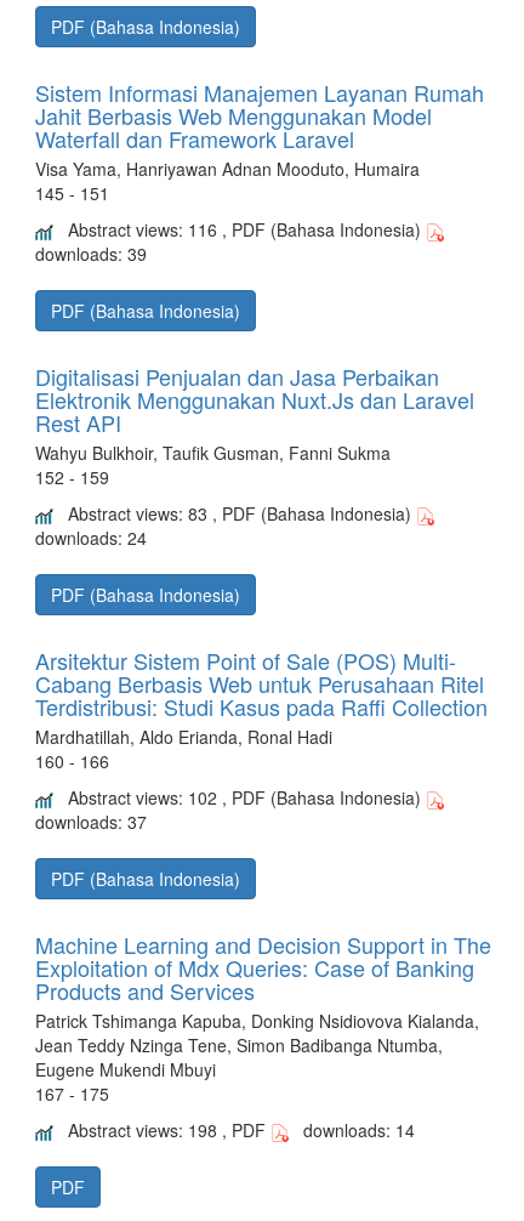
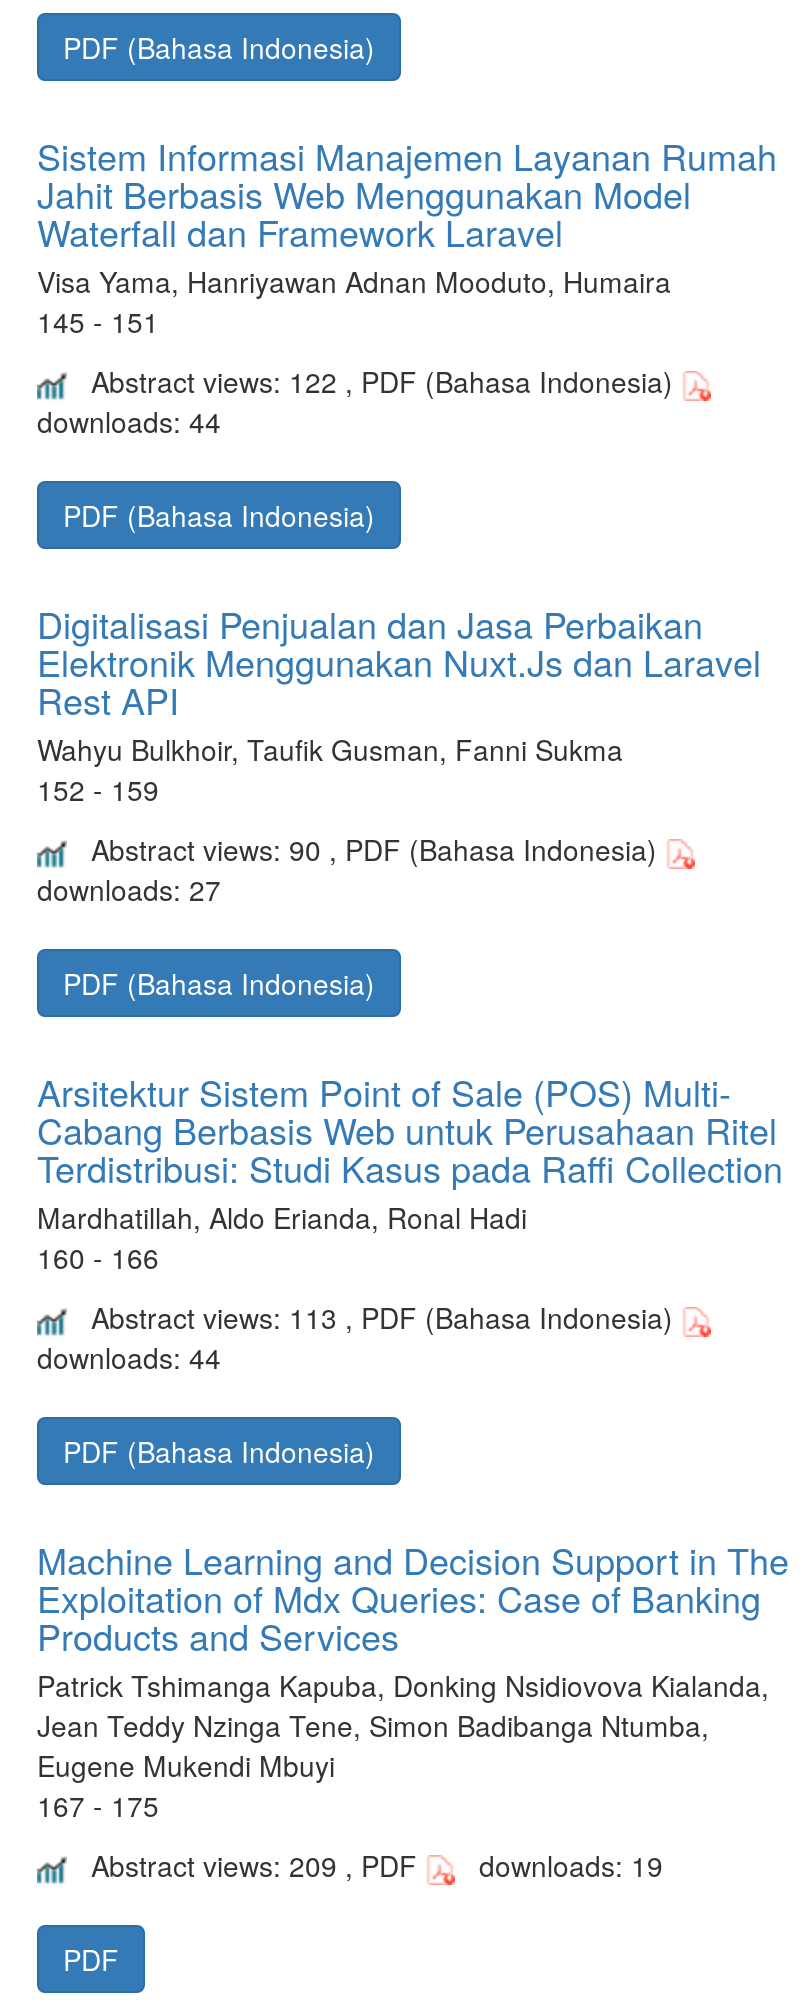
[53,218,426,242] Abstract views: 116 , PDF (Bahasa Indonesia) -> [67,362,681,402] Abstract views: 122 , PDF (Bahasa Indonesia)
[35,242,147,266] downloads: 39 -> [37,402,221,442] downloads: 44
[53,502,416,526] Abstract views: 83 , PDF (Bahasa Indonesia) -> [67,830,665,870] Abstract views: 90 , PDF (Bahasa Indonesia)
[35,526,147,550] downloads: 24 -> [37,870,221,910] downloads: 27
[53,786,426,810] Abstract views: 102 , PDF (Bahasa Indonesia) -> [67,1298,681,1338] Abstract views: 113 , PDF (Bahasa Indonesia)
[35,810,147,834] downloads: 37 -> [37,1338,221,1378] downloads: 44
[53,1118,270,1142] Abstract views: 198 , PDF -> [67,1846,425,1886] Abstract views: 209 , PDF
[289,1118,415,1142] downloads: 14 -> [455,1846,663,1886] downloads: 19

